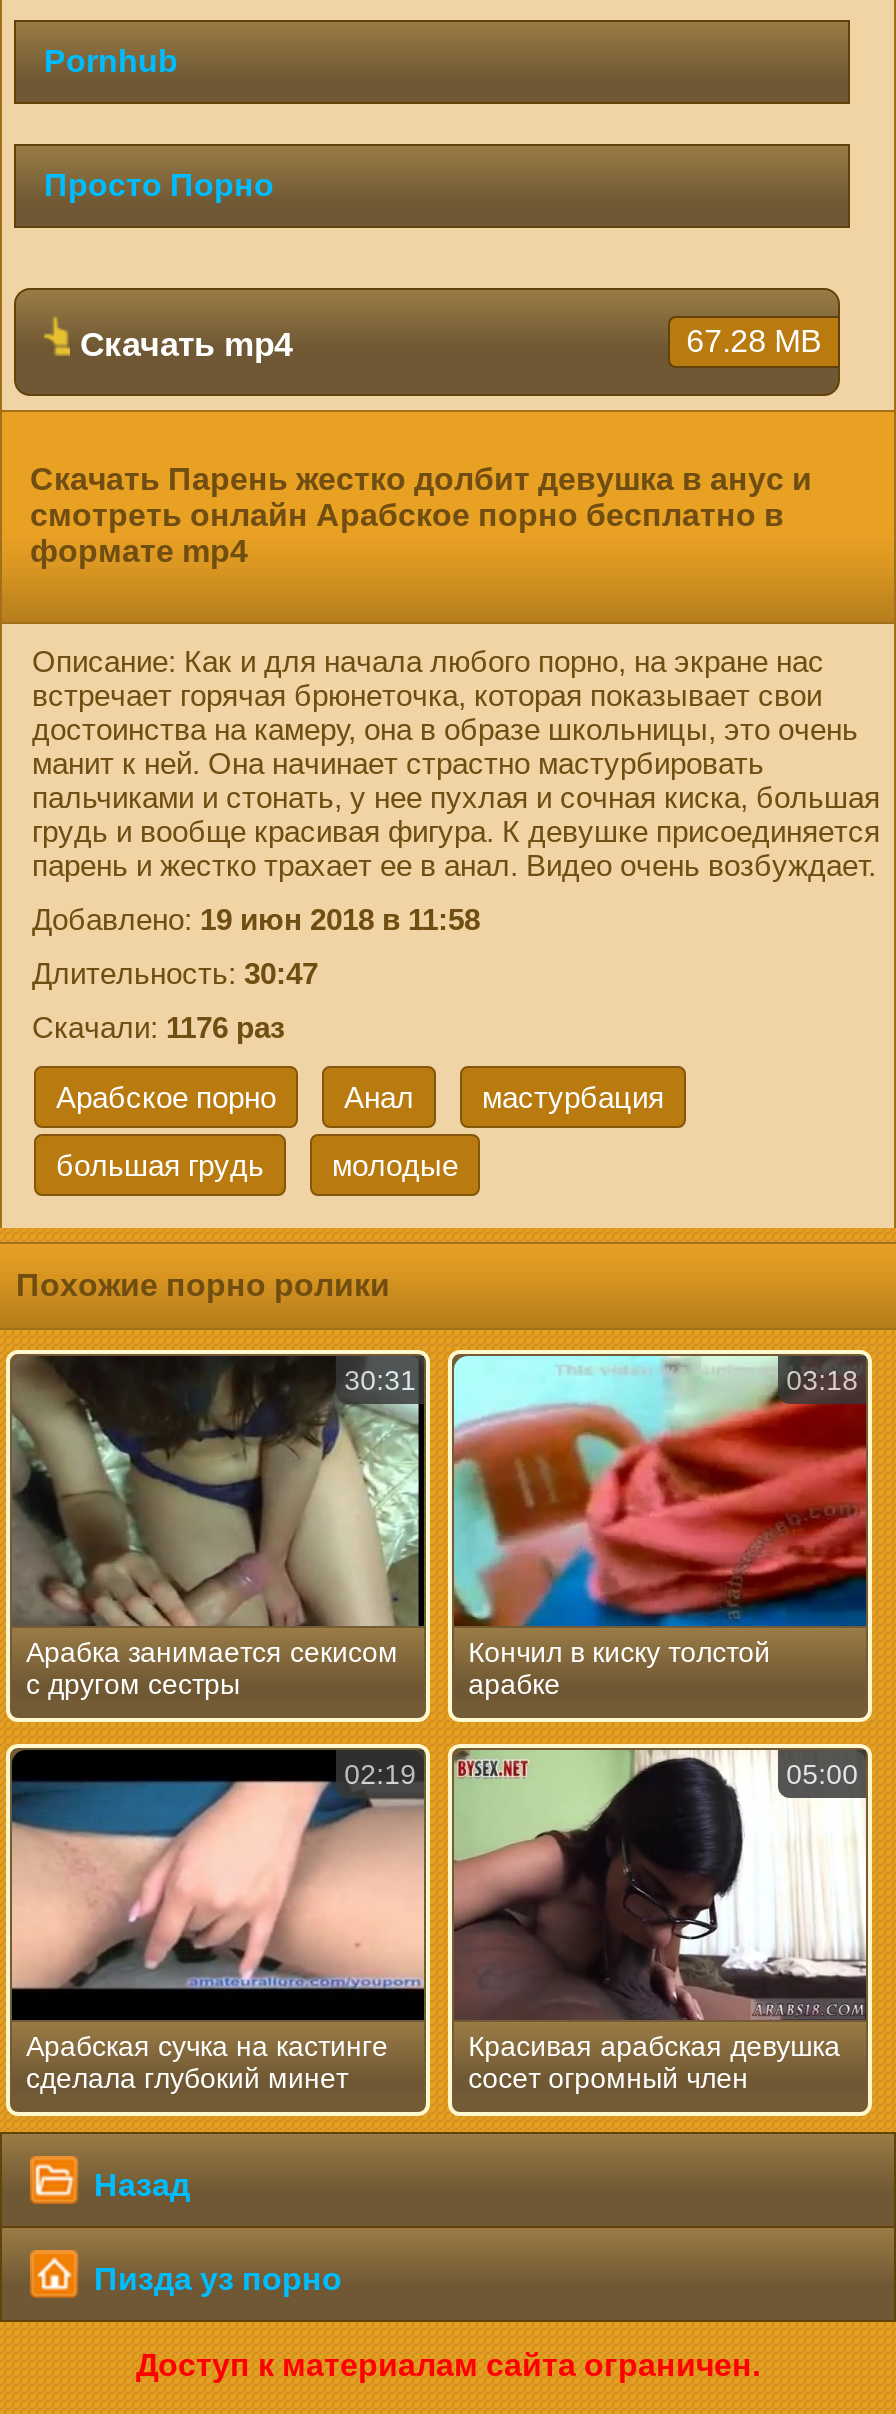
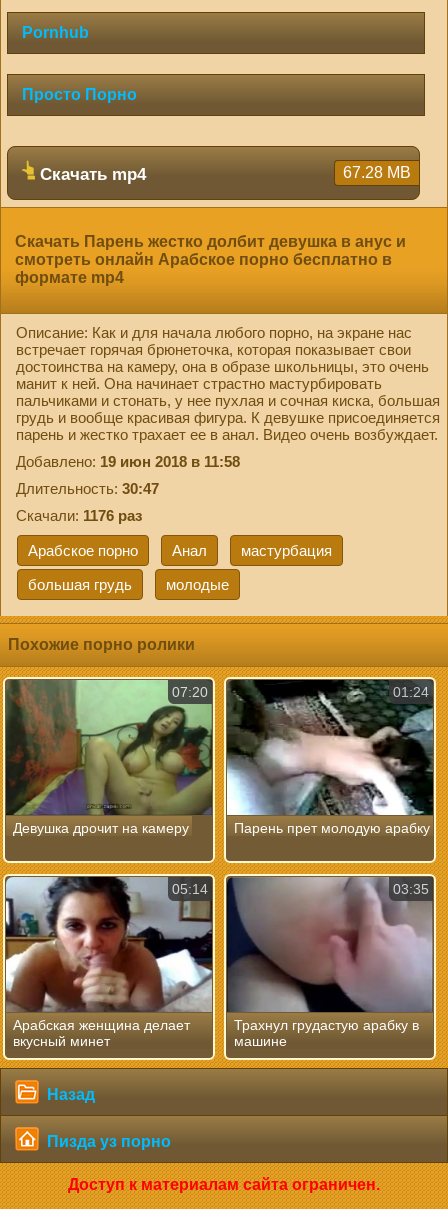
[12,1354,426,1620] [image] | 30:31 -> [6,679,213,812] [image] | 07:20
[452,1354,868,1620] [image] | 03:18 -> [226,679,434,812] [image] | 01:24
[26,1635,398,1699] Арабка занимается секисом | с другом сестры -> [13,819,189,835] Девушка дрочит на камеру
[468,1635,770,1699] Кончил в киску толстой | арабке -> [234,819,430,835] Парень прет молодую арабку
[10,1748,426,2022] [image] | 02:19 -> [5,876,213,1013] [image] | 05:14
[452,1750,866,2014] [image] | 05:00 -> [226,876,434,1009] [image] | 03:35
[26,2029,388,2093] Арабская сучка на кастинге | сделала глубокий минет -> [13,1016,190,1048] Арабская женщина делает | вкусный минет
[468,2029,840,2093] Красивая арабская девушка | сосет огромный член -> [234,1016,419,1048] Трахнул грудастую арабку в | машине

